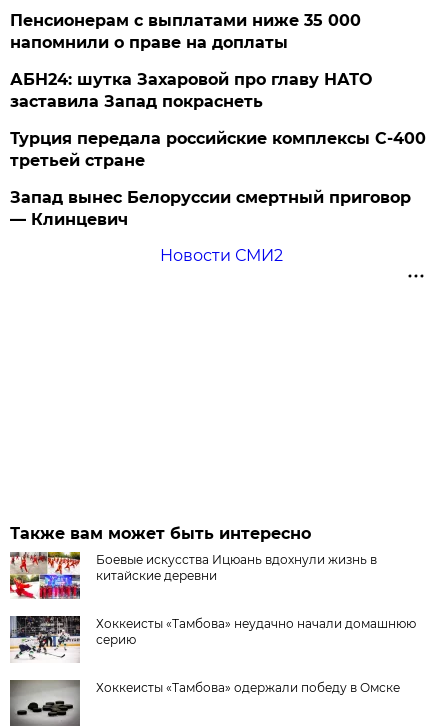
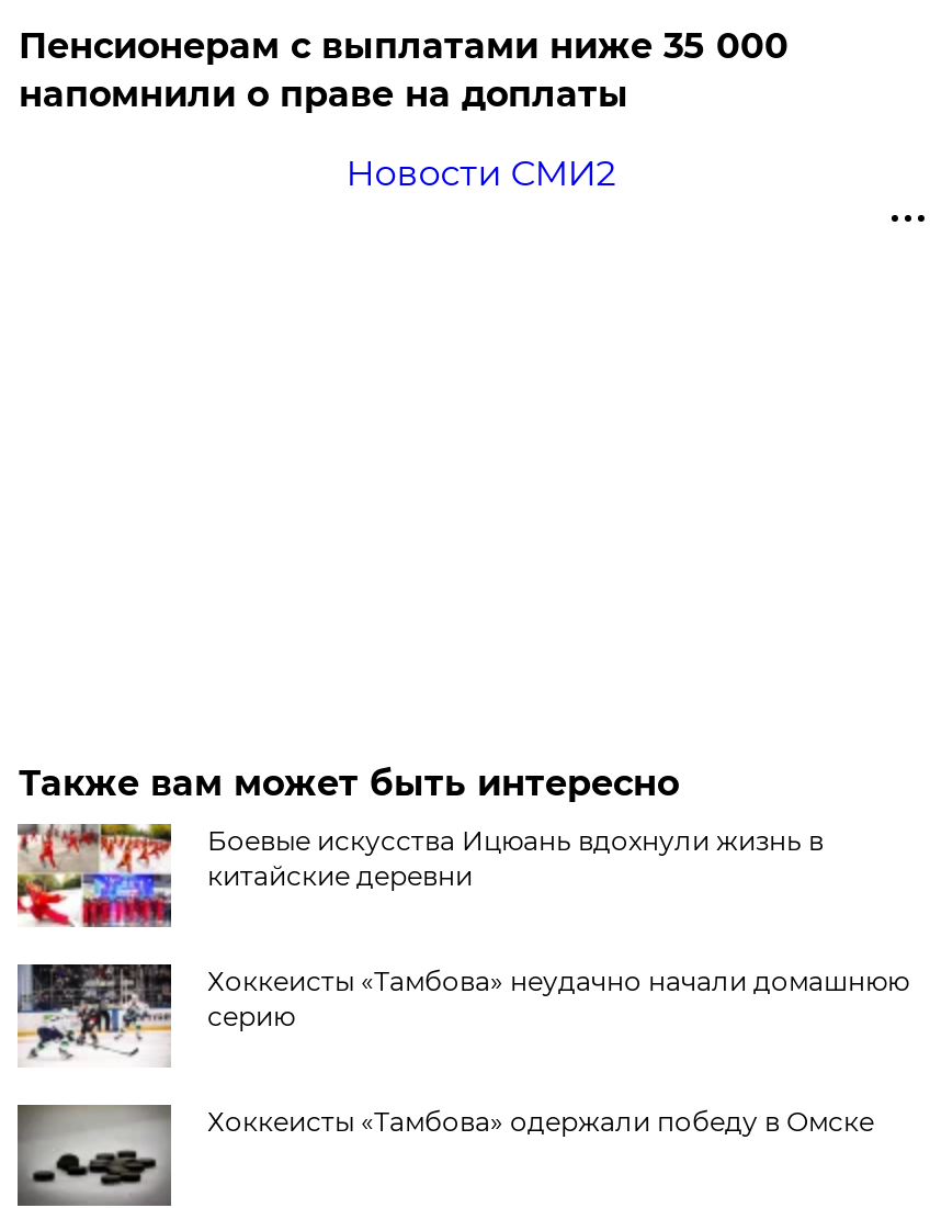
[10,70,426,229] АБН24: шутка Захаровой про главу НАТО | заставила Запад покраснеть | Турция передала российские комплексы С-400 | третьей стране | Запад вынес Белоруссии смертный приговор | — Клинцевич -> none

